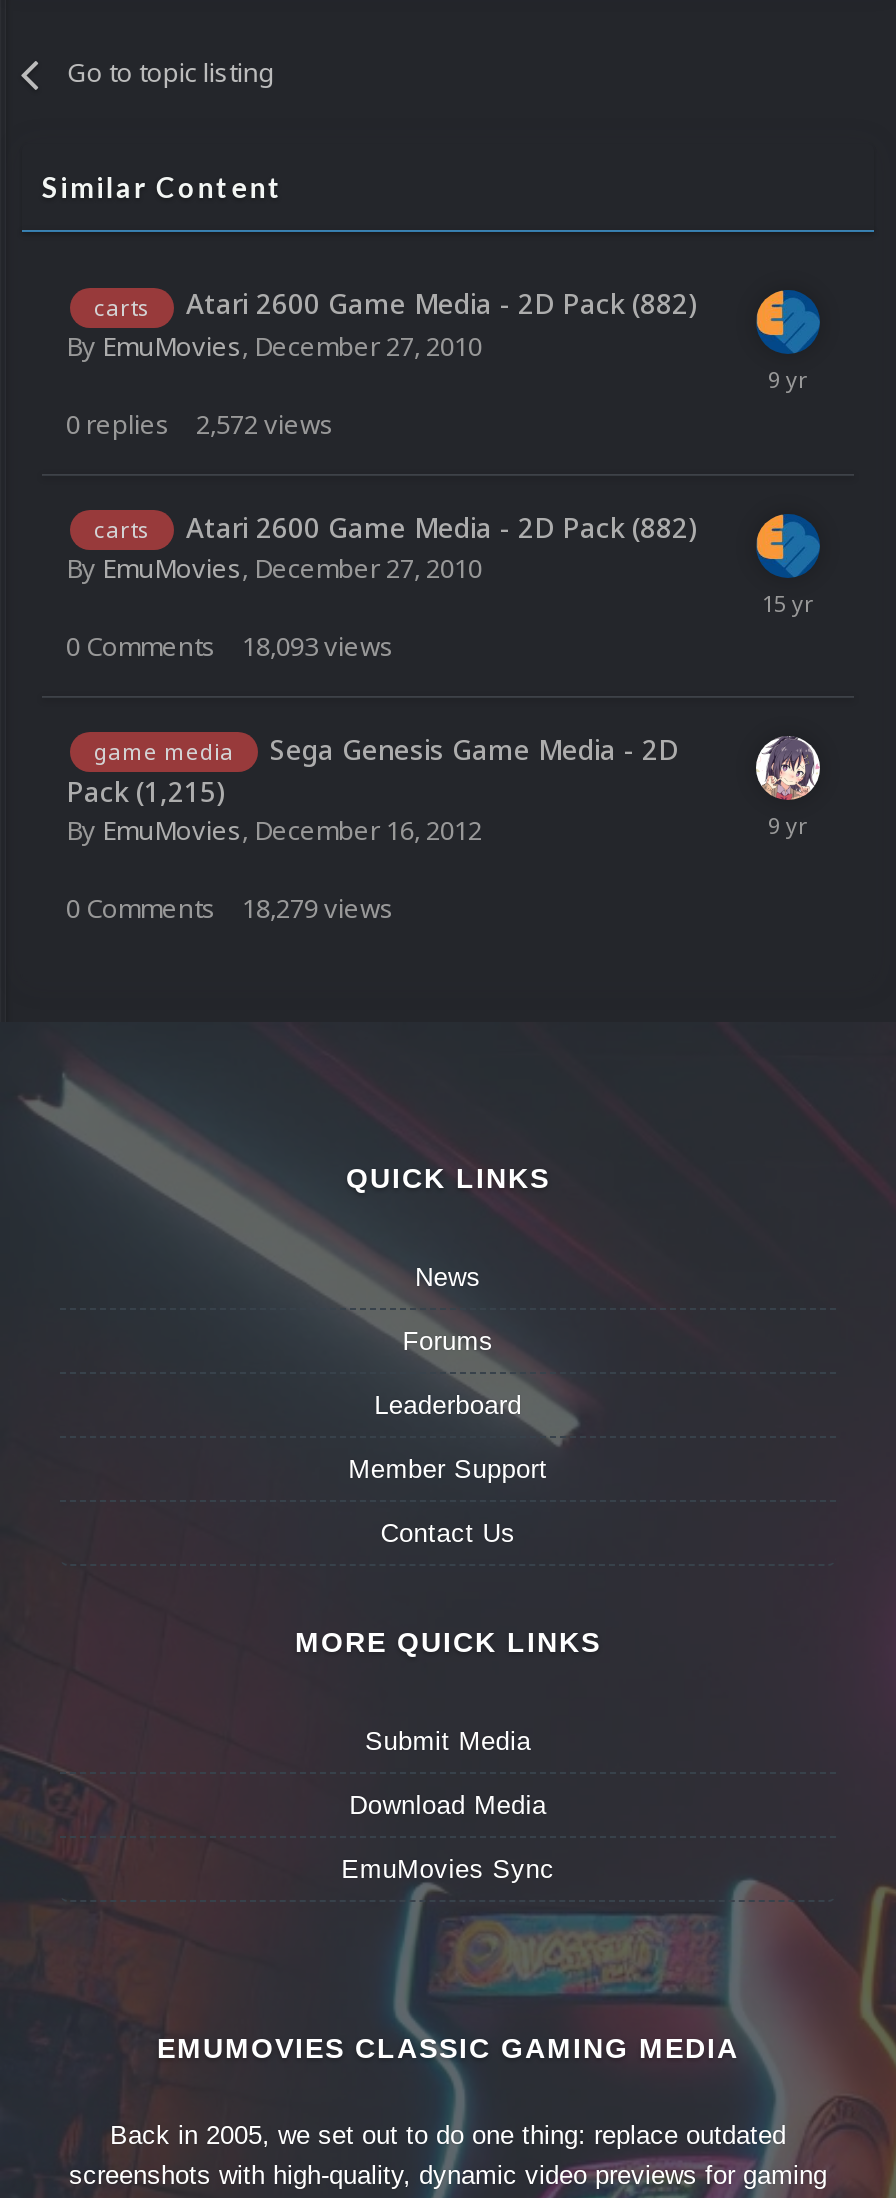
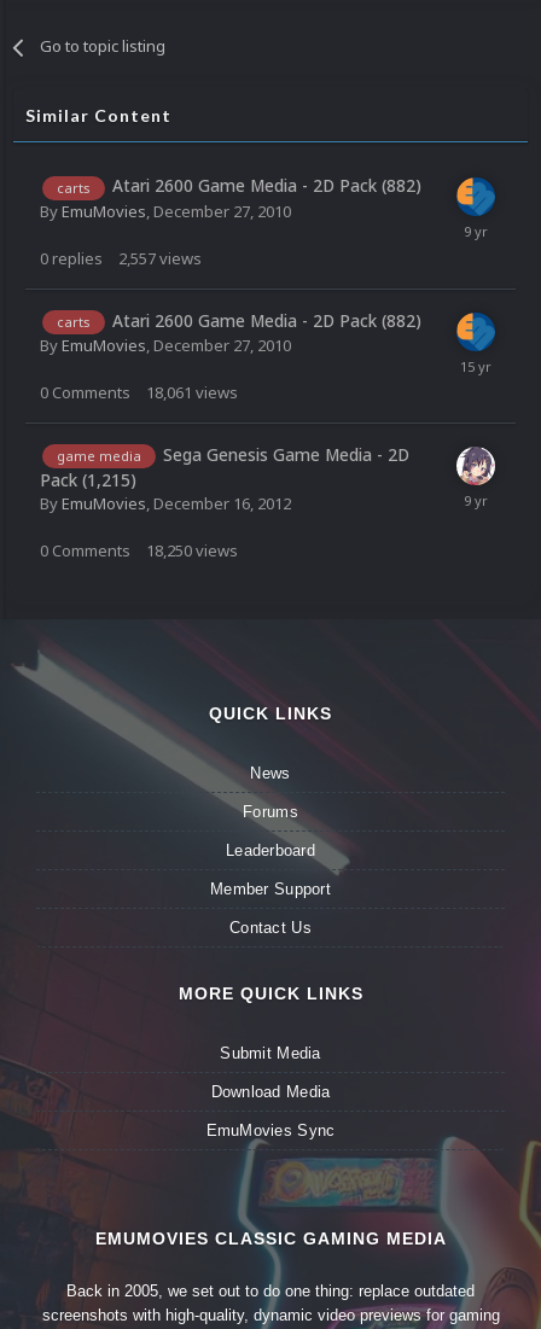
[66,405,334,441] 0 replies 2,572 views -> [40,247,202,269] 0 replies 2,557 views
[66,628,394,664] 0 Comments 18,093 views -> [40,381,238,403] 0 Comments 18,061 views
[66,891,394,927] 0 Comments 18,279 views -> [40,540,238,562] 0 Comments 18,250 views

